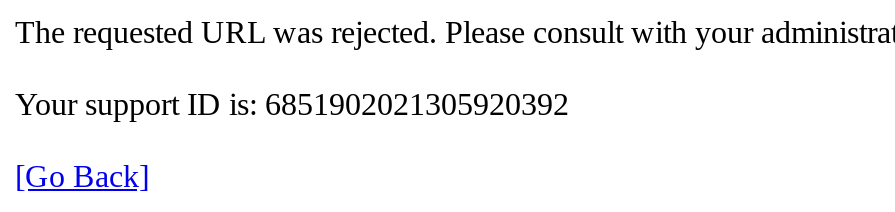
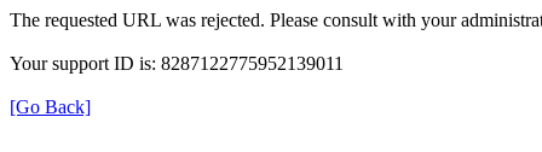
[15,87,569,121] Your support ID is: 6851902021305920392 -> [10,53,344,74] Your support ID is: 8287122775952139011

